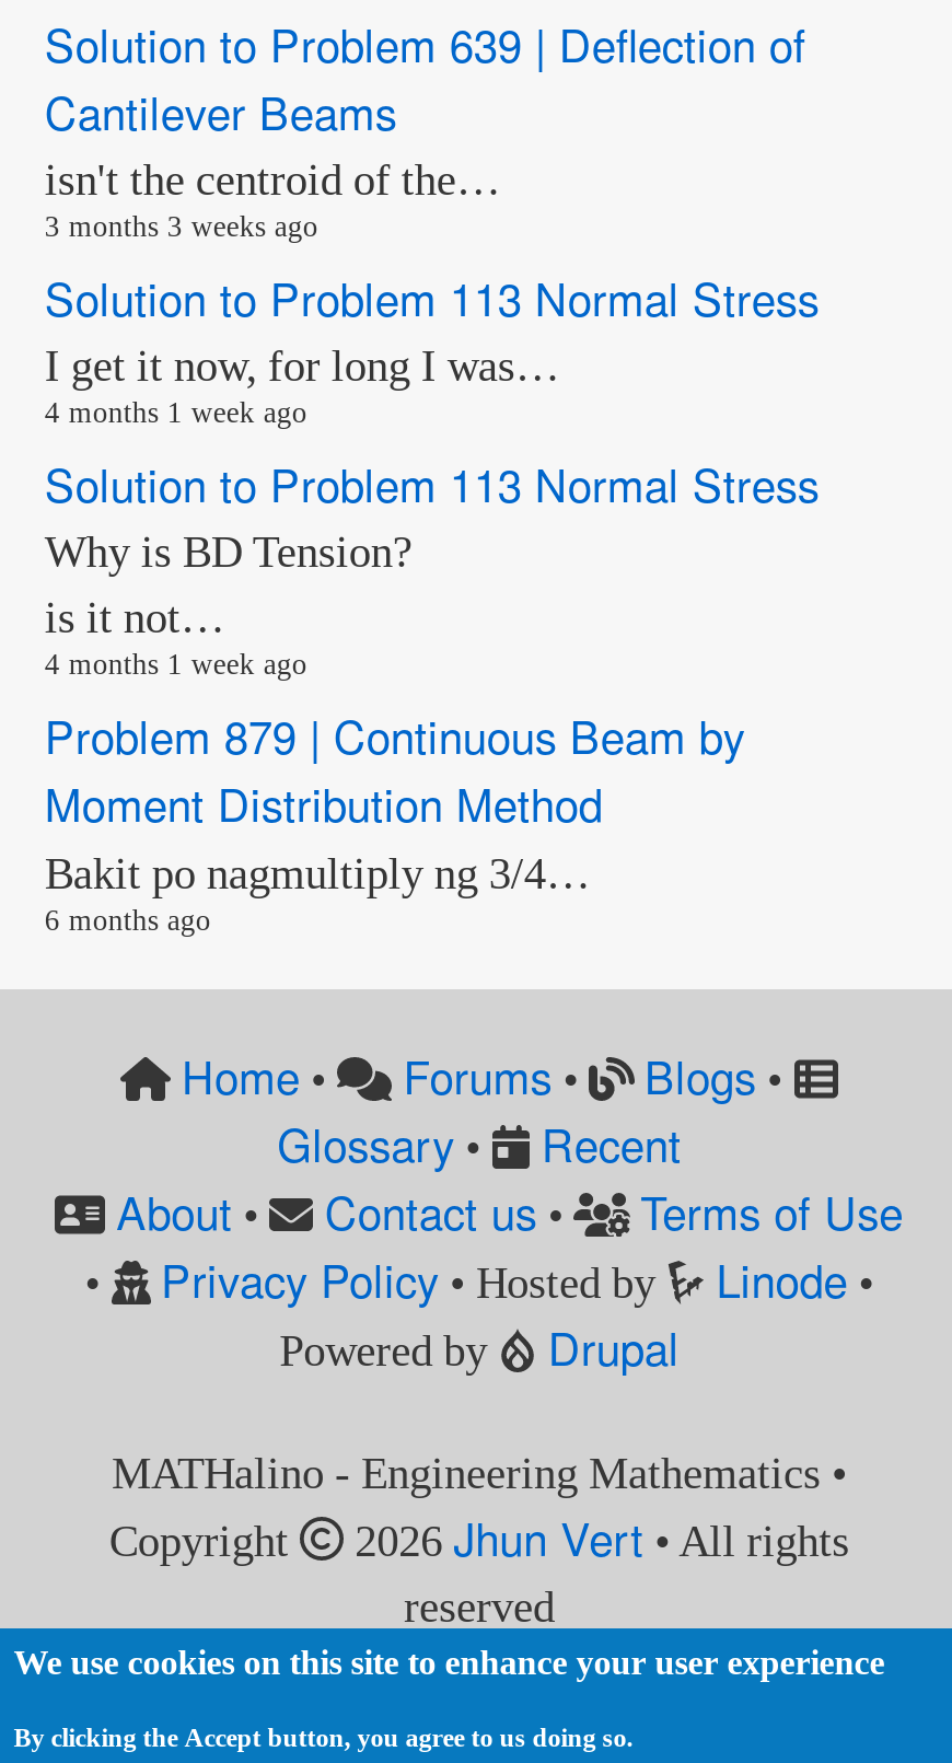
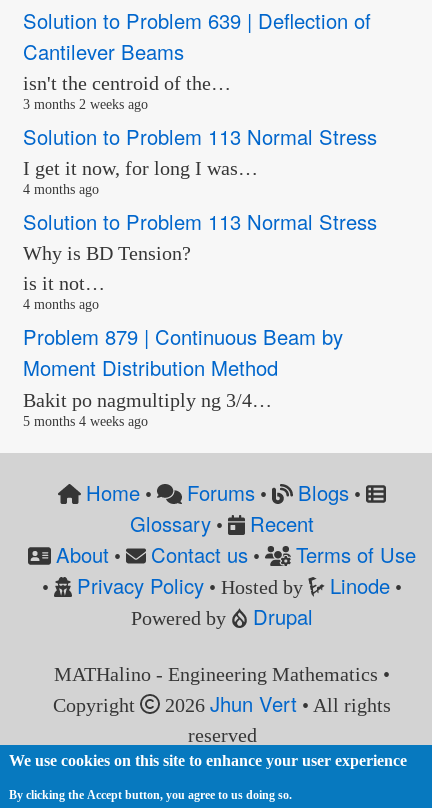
[44,210,318,243] 3 months 3 weeks ago -> [23,97,148,112] 3 months 2 weeks ago
[44,396,307,429] 4 months 1 week ago -> [23,182,99,197] 4 months ago
[44,649,307,682] 4 months 1 week ago -> [23,297,99,312] 4 months ago
[44,903,211,936] 6 months ago -> [23,414,148,429] 5 months 4 weeks ago

